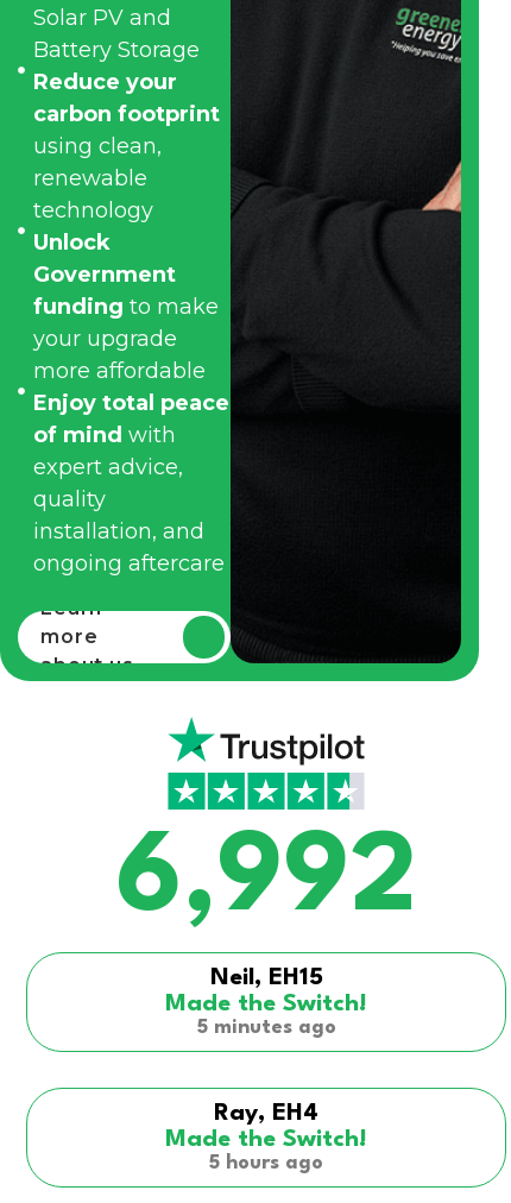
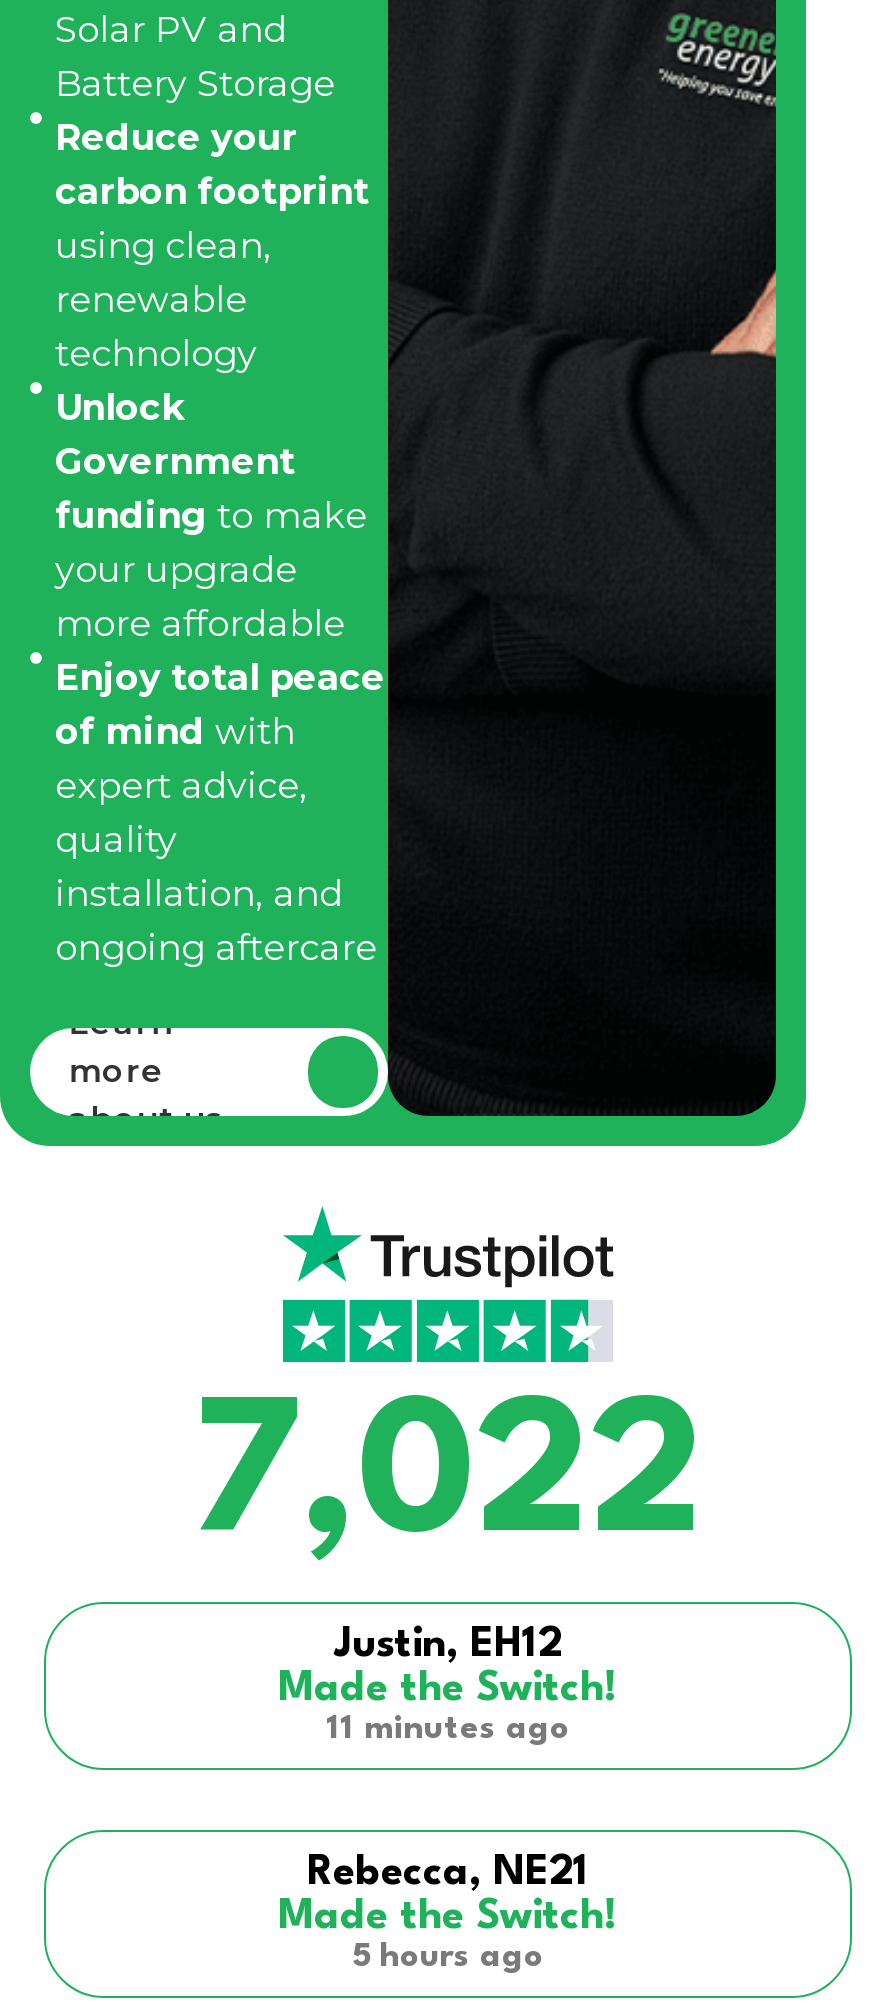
[115,827,418,991] 6,992 | Neil, EH15 -> [192,1391,704,1667] 7,022 | Justin, EH12
[197,1018,336,1038] 5 minutes ago -> [326,1713,570,1747] 11 minutes ago
[214,1102,318,1126] Ray, EH4 -> [307,1855,589,1895] Rebecca, NE21

